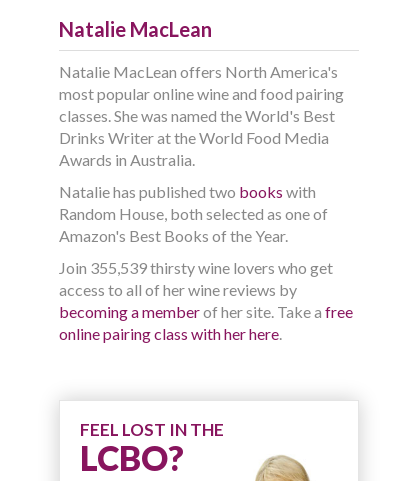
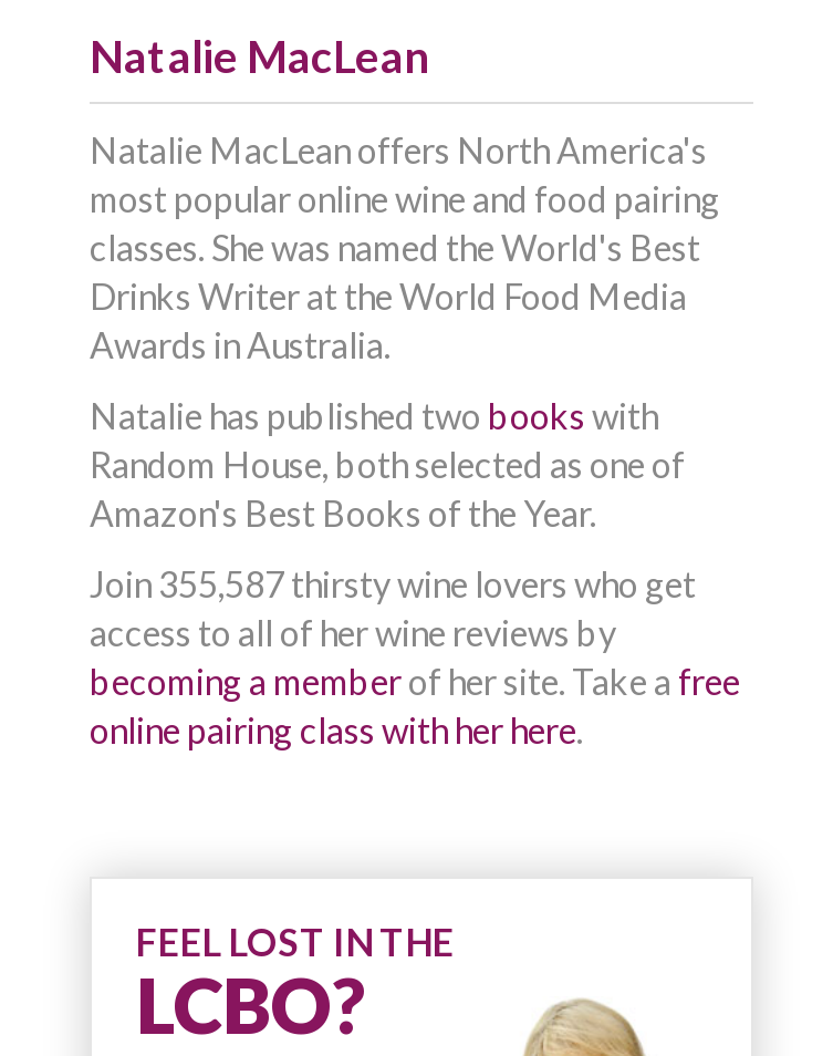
[59,258,333,277] Join 355,539 thirsty wine lovers who get -> [90,562,696,604] Join 355,587 thirsty wine lovers who get

